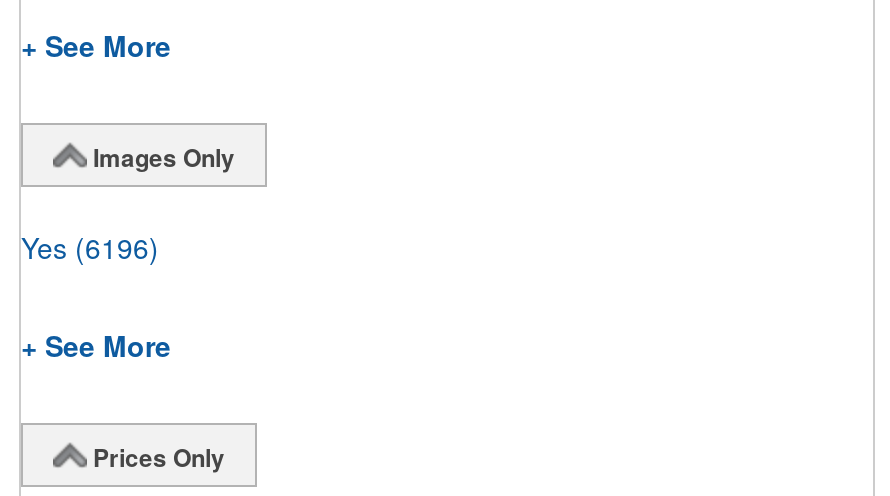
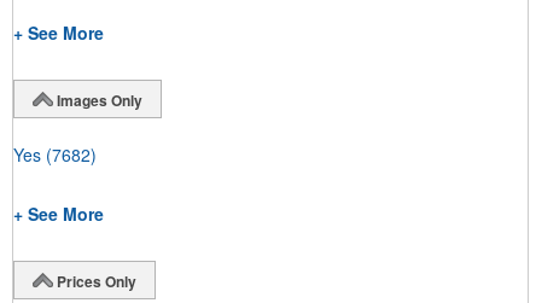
[21,227,159,267] Yes (6196) -> [13,142,97,166] Yes (7682)

